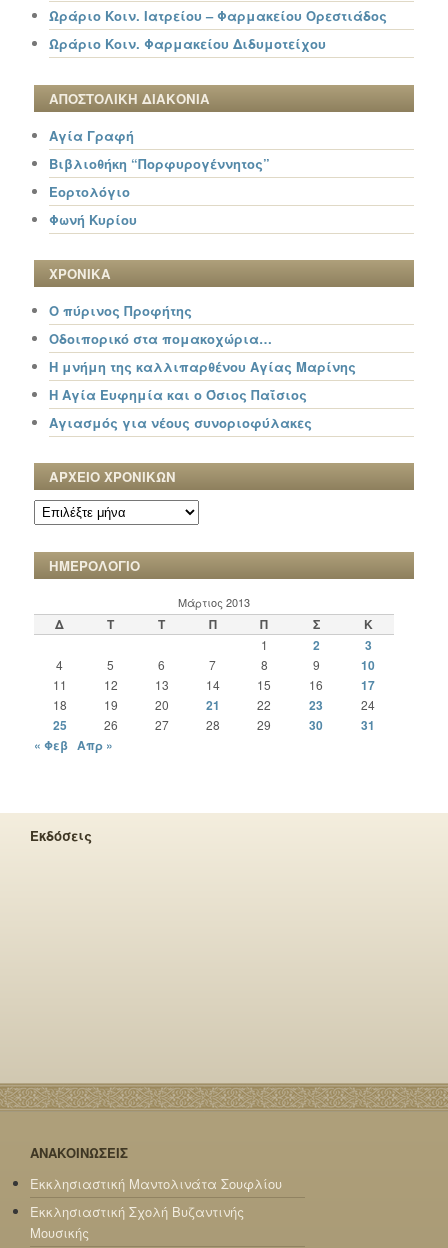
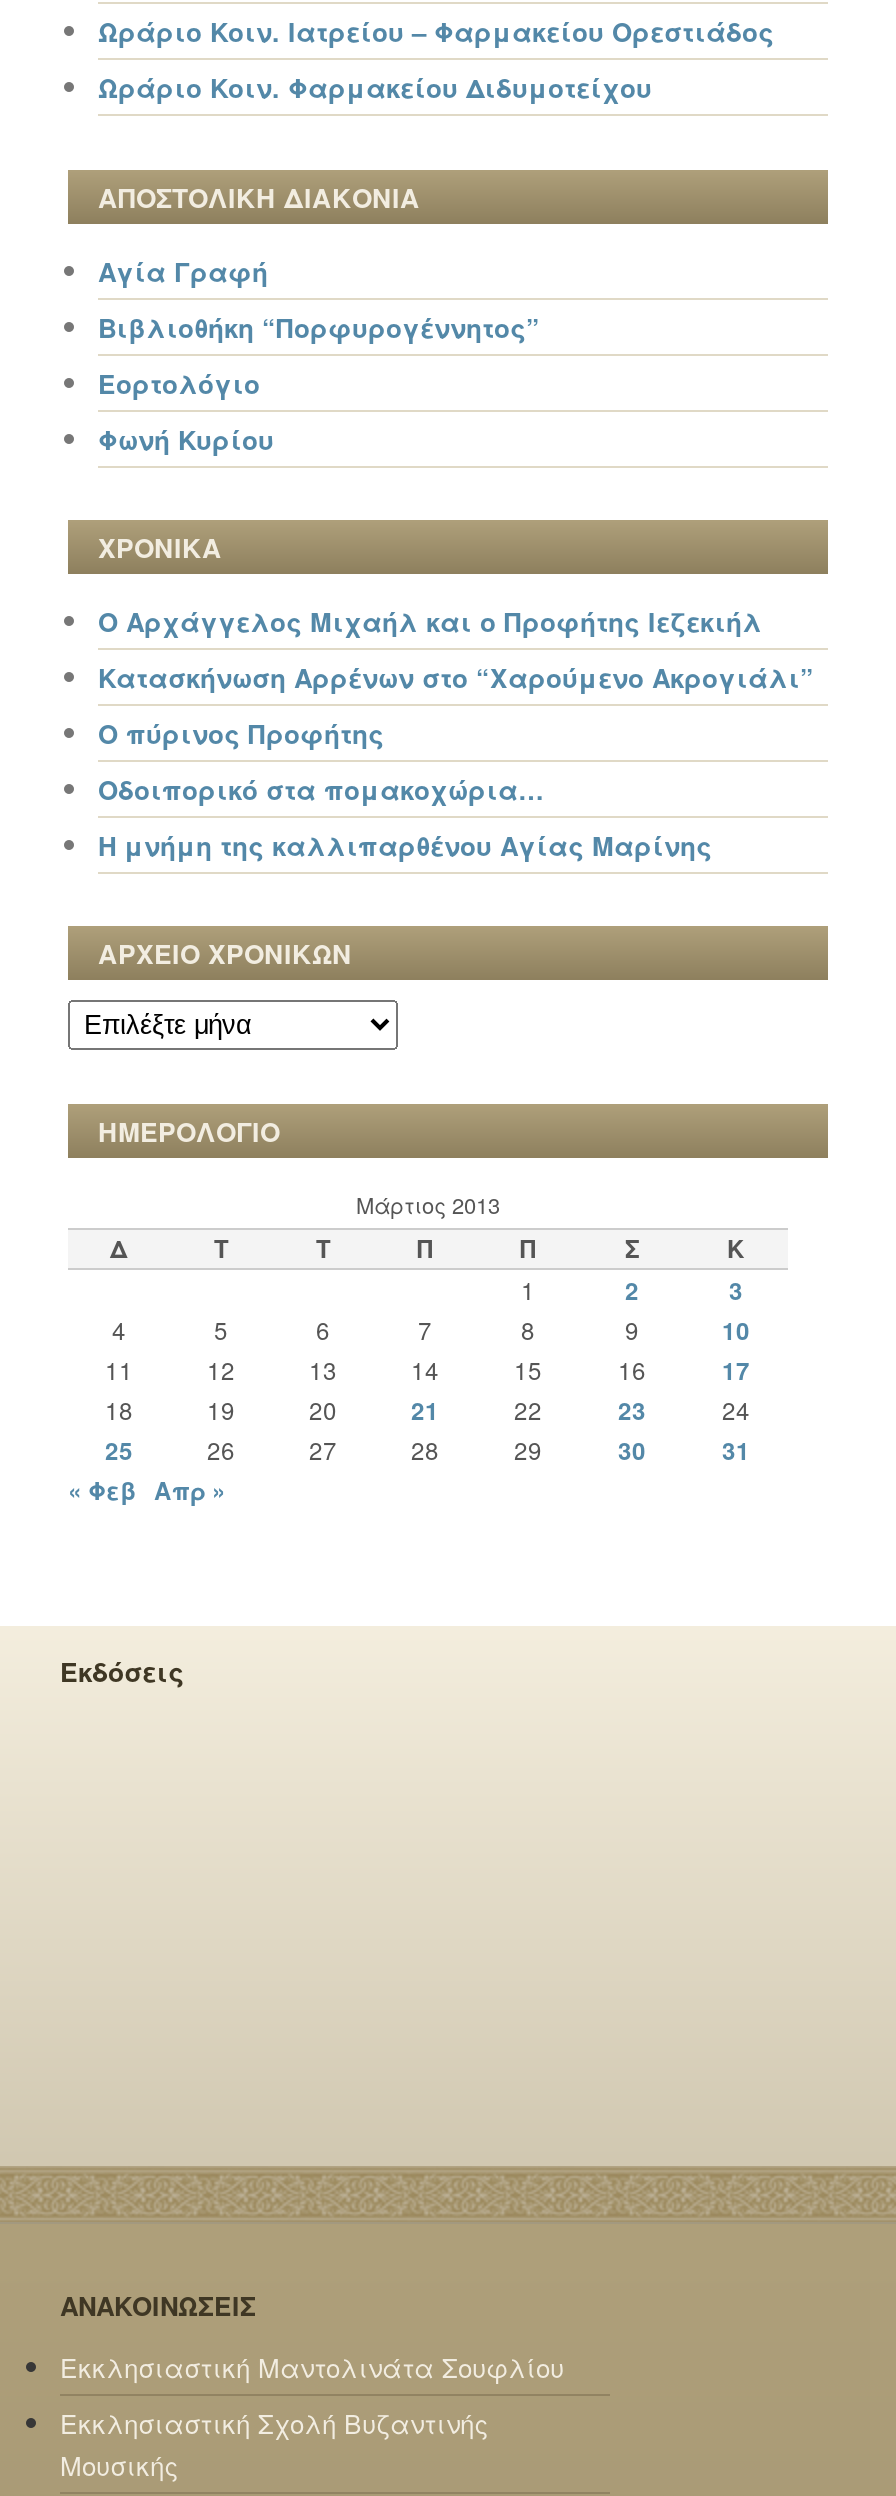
none -> [98,602,814,696] Ο Αρχάγγελος Μιχαήλ και ο Προφήτης Ιεζεκιήλ | Κατασκήνωση Αρρένων στο “Χαρούμενο Ακρογιάλι”
moved [49,301,356,376] -> [98,714,712,864]: Ο πύρινος Προφήτης | Οδοιπορικό στα πομακοχώρια… | Η μνήμη της καλλιπαρθένου Αγίας Μαρίνης
[49,385,312,432] Η Αγία Ευφημία και ο Όσιος Παΐσιος | Αγιασμός για νέους συνοριοφύλακες -> none

